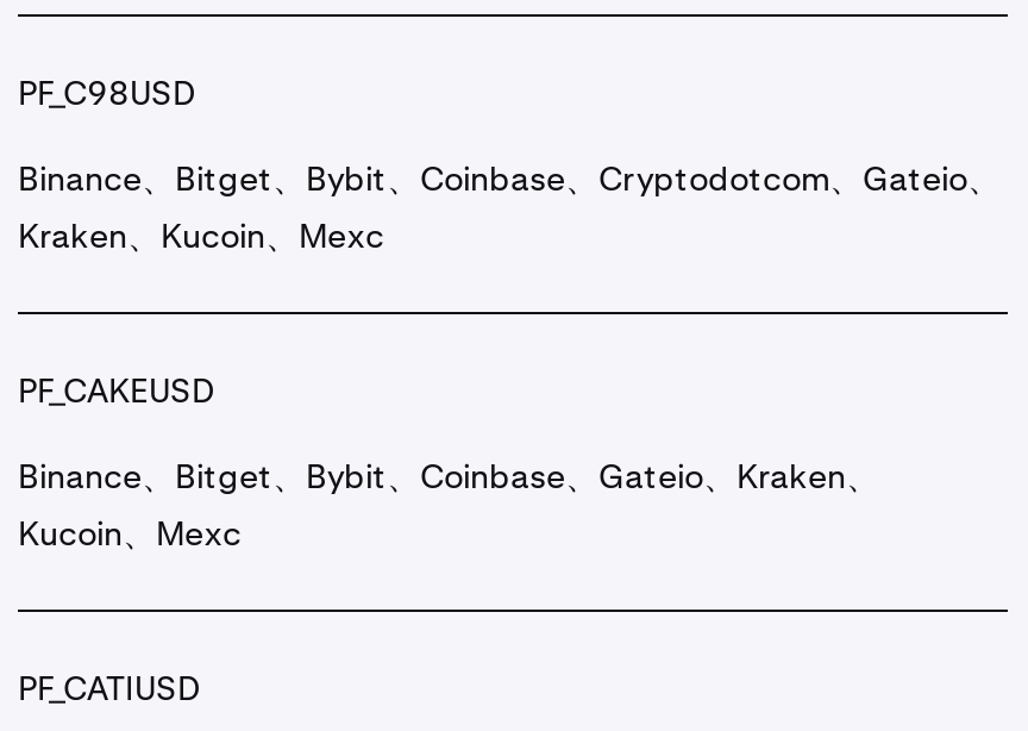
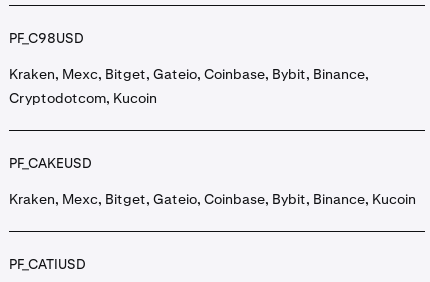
[18,157,1001,257] Binance、Bitget、Bybit、Coinbase、Cryptodotcom、Gateio、 | Kraken、Kucoin、Mexc -> [9,65,369,107] Kraken, Mexc, Bitget, Gateio, Coinbase, Bybit, Binance, | Cryptodotcom, Kucoin
[18,455,879,555] Binance、Bitget、Bybit、Coinbase、Gateio、Kraken、 | Kucoin、Mexc -> [9,190,416,208] Kraken, Mexc, Bitget, Gateio, Coinbase, Bybit, Binance, Kucoin

